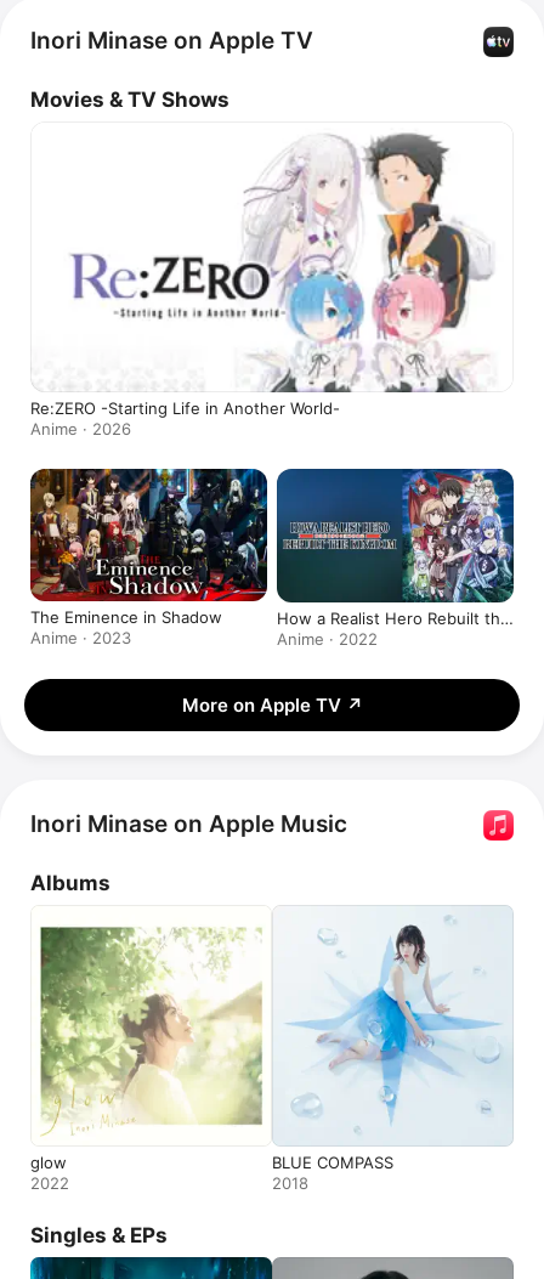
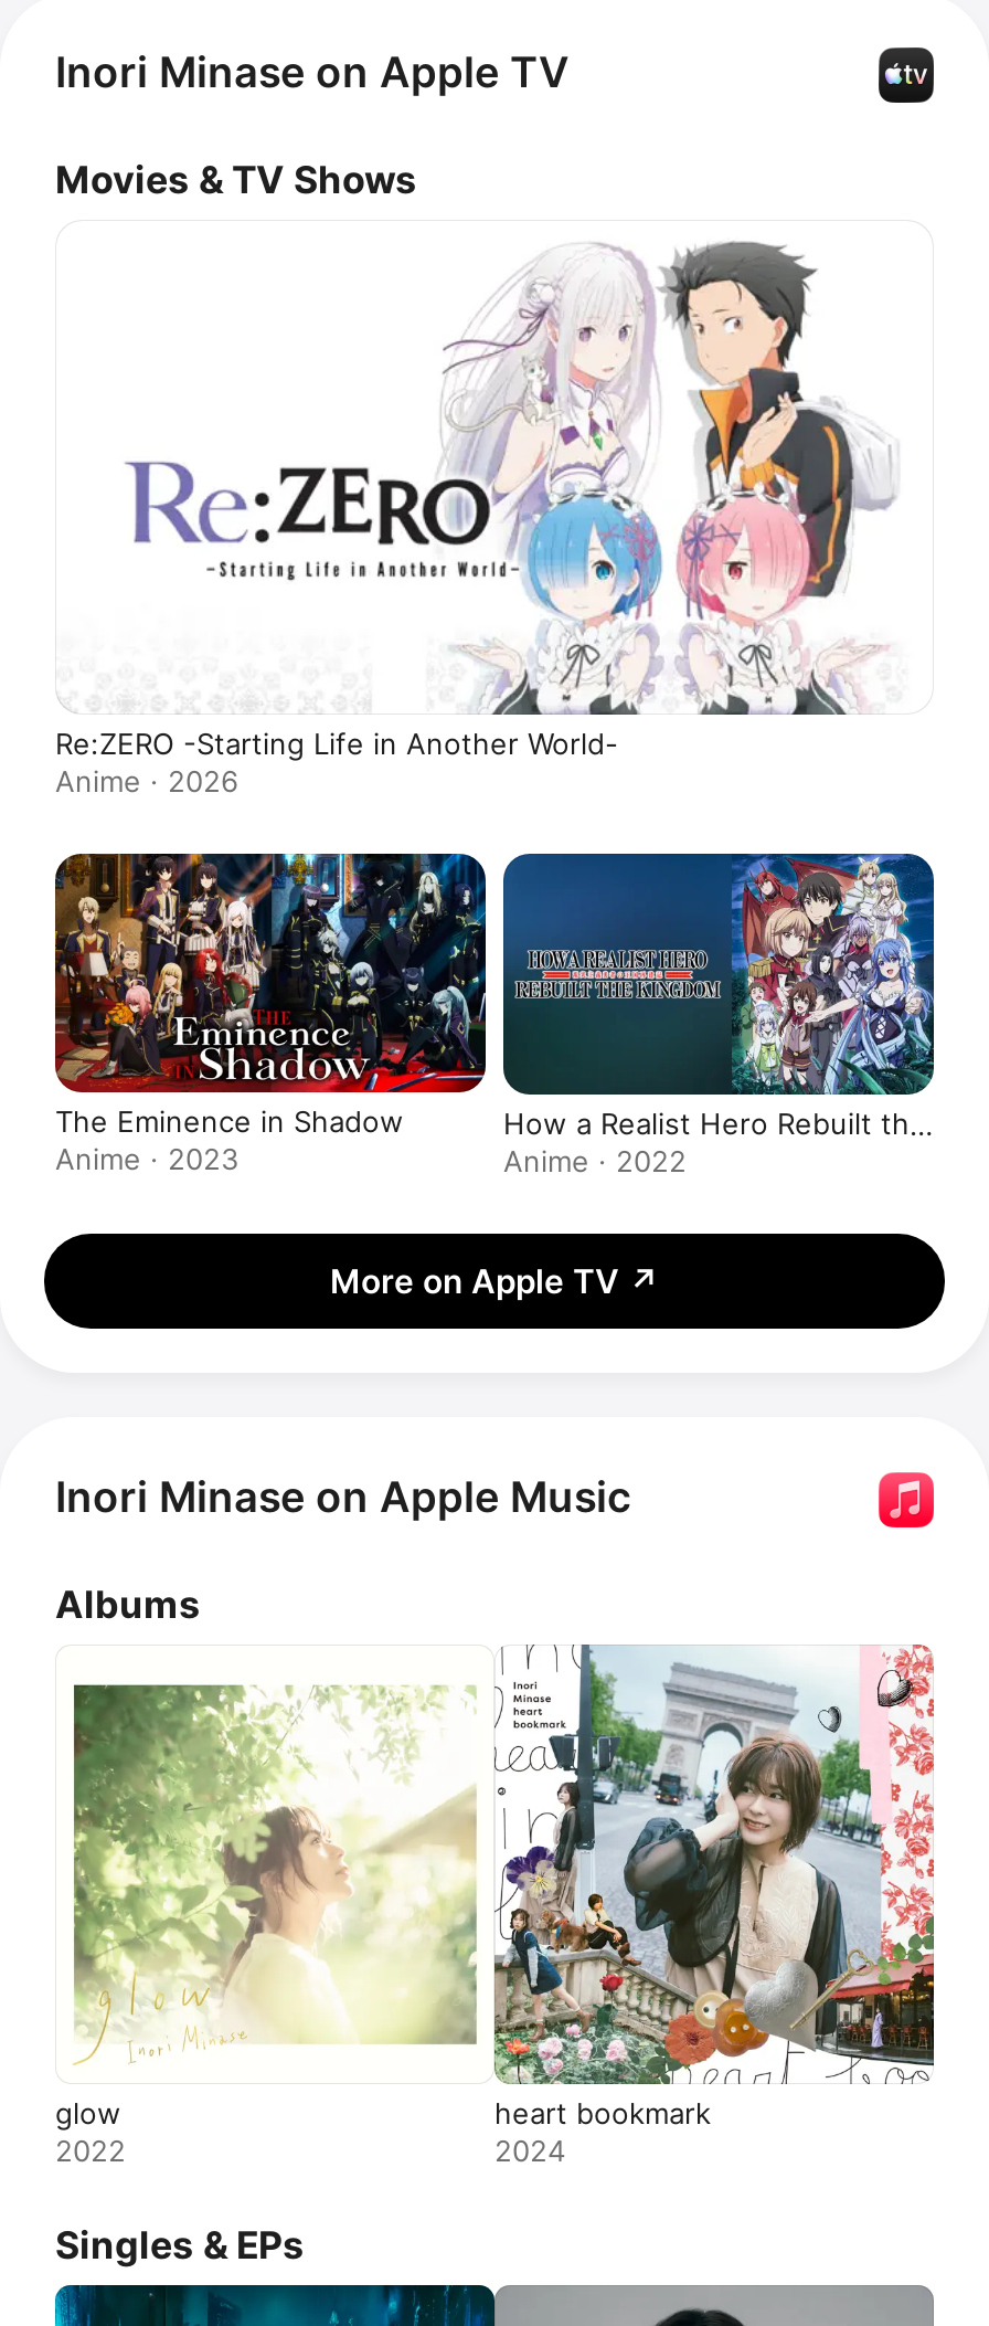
[272,905,514,1193] [image] | BLUE COMPASS | 2018 -> [492,1643,936,2169] [image] | heart bookmark | 2024

